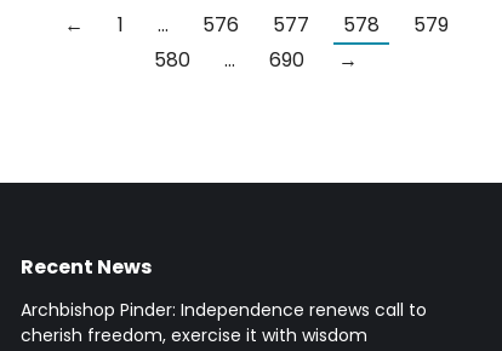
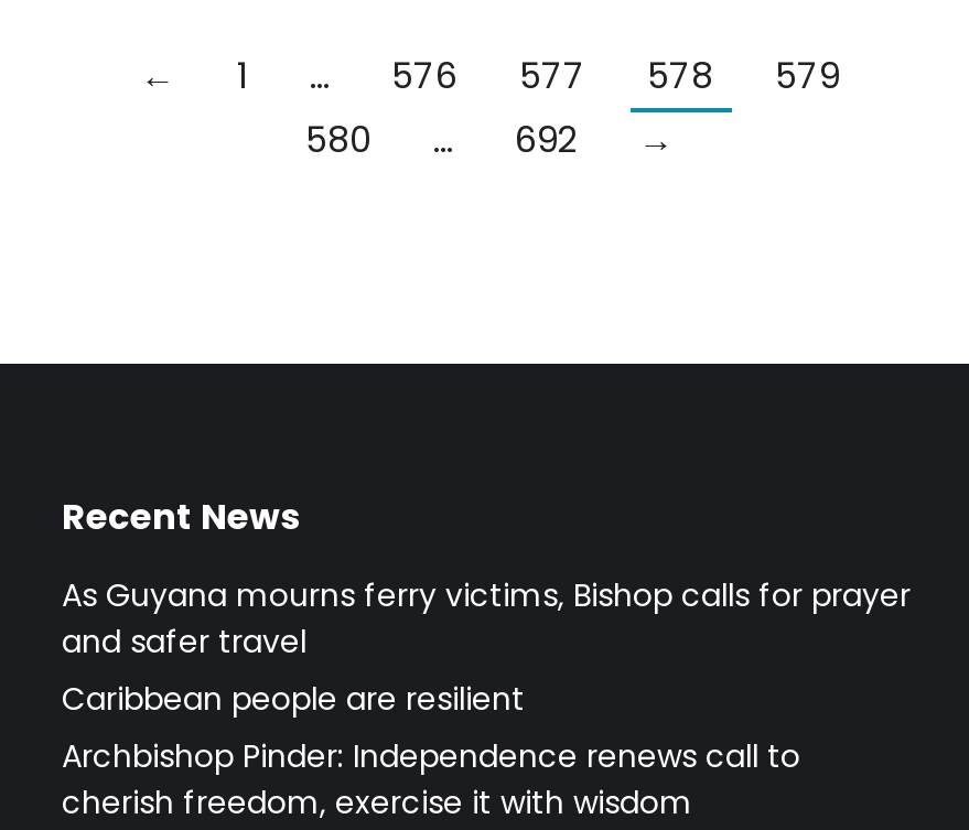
[269,46,304,74] 690 -> [515,113,577,164] 692
none -> [62,572,911,719] As Guyana mourns ferry victims, Bishop calls for prayer | and safer travel | Caribbean people are resilient

